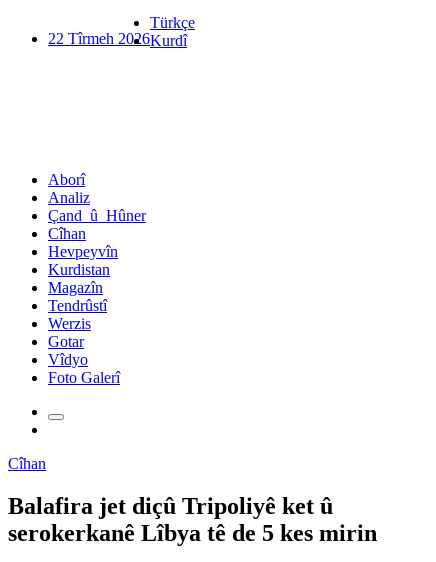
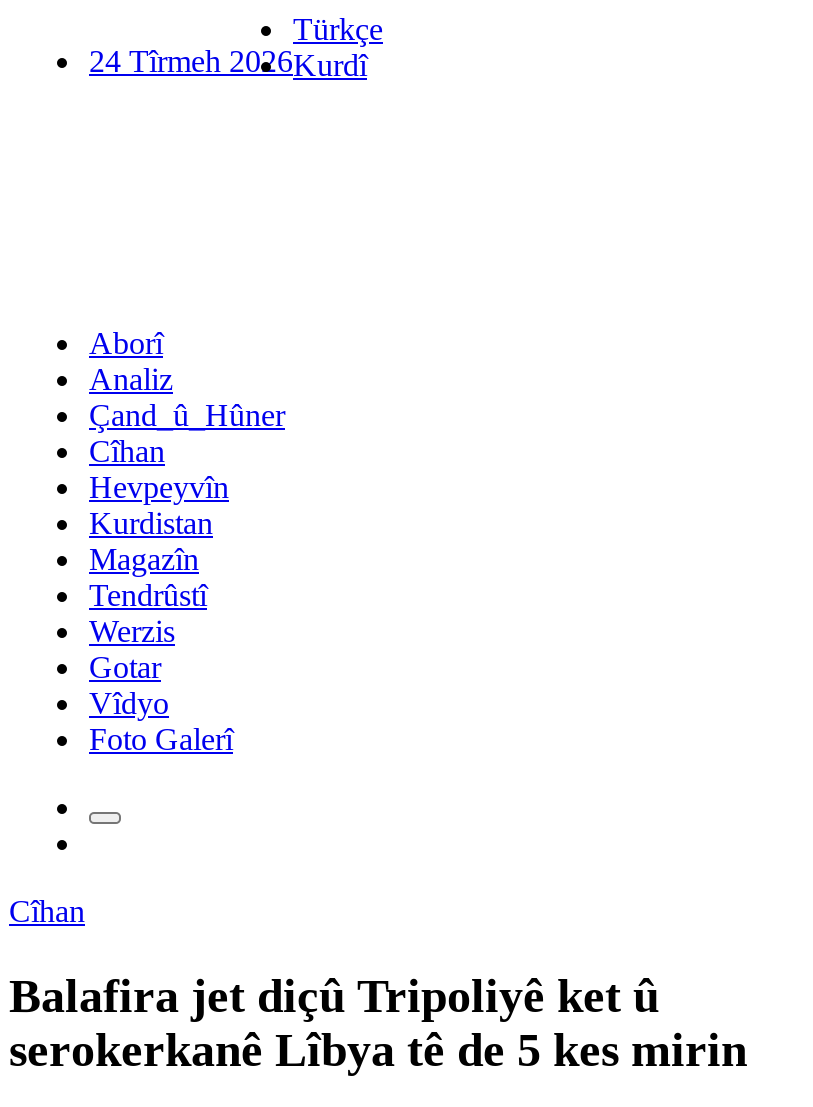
[48,30,187,49] 22 Tîrmeh 2026 Kurdî -> [89,44,367,82] 24 Tîrmeh 2026 Kurdî

